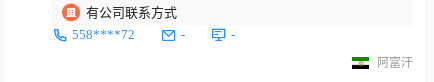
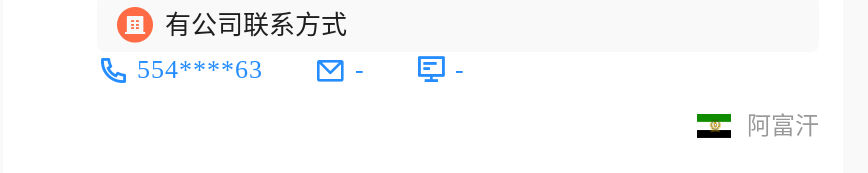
[72,27,135,42] 558****72 -> [137,54,263,84] 554****63

